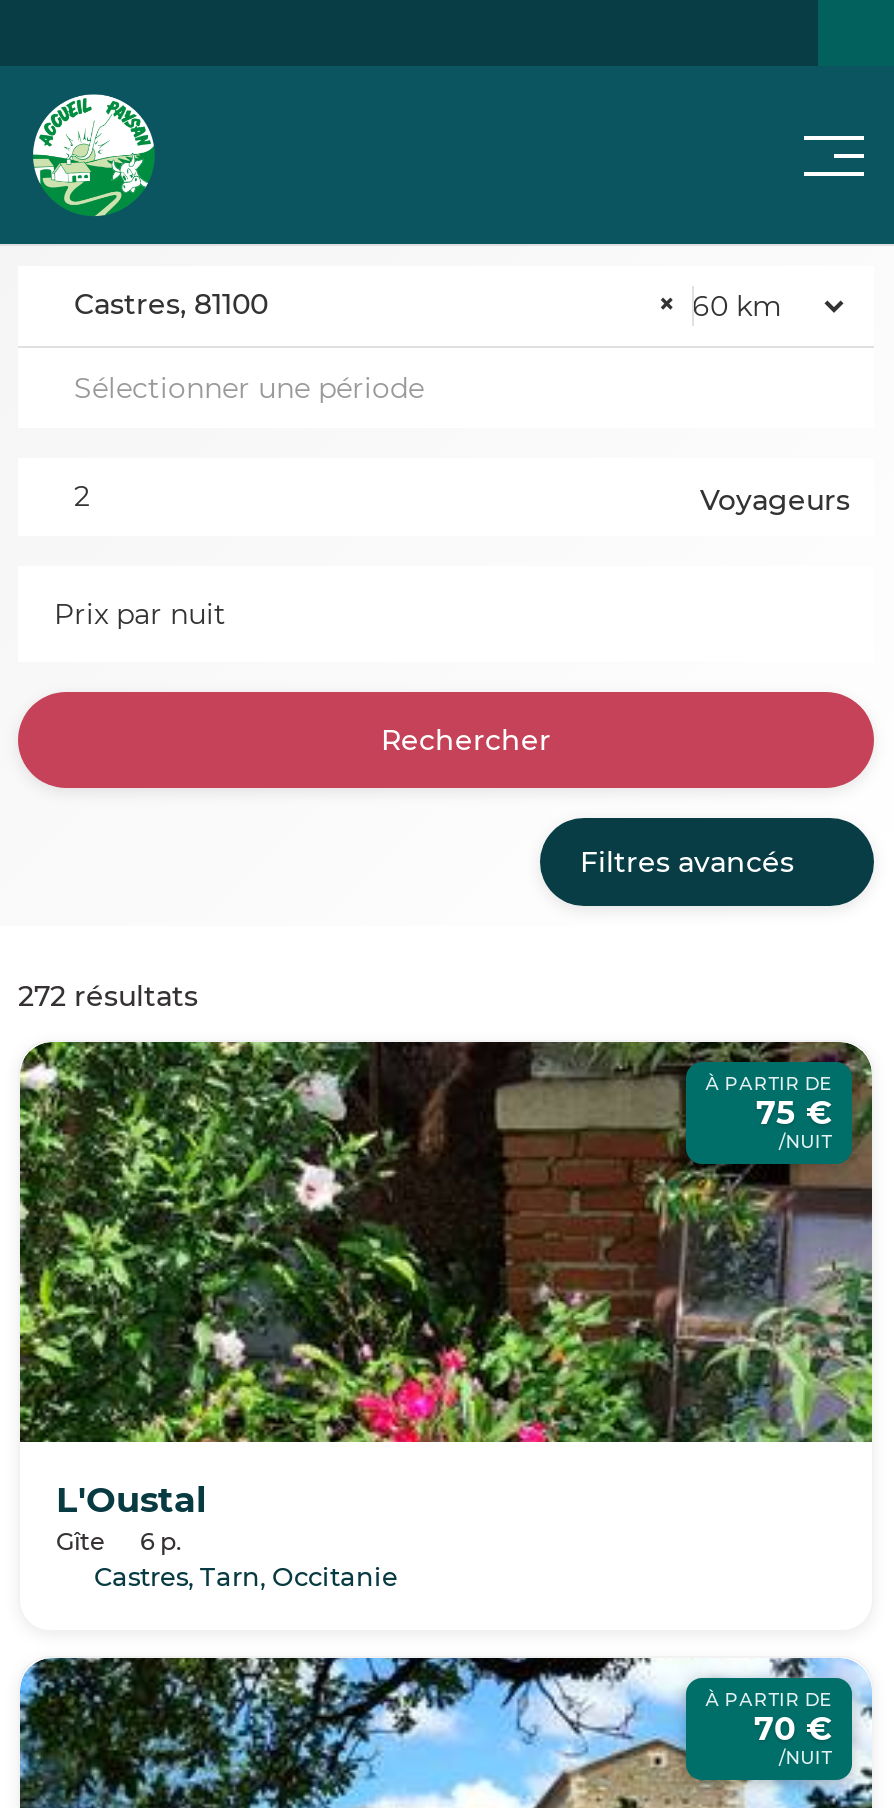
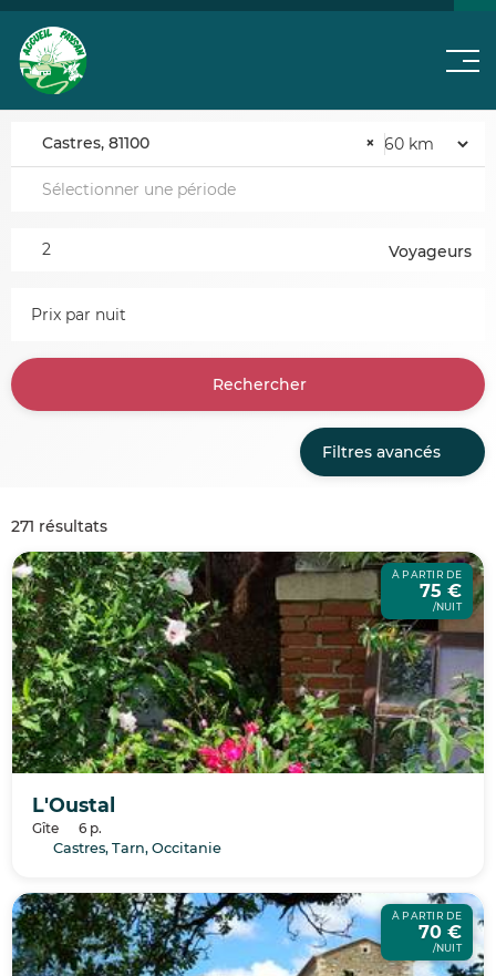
[18,978,198,1014] 272 résultats -> [11,516,107,536] 271 résultats

